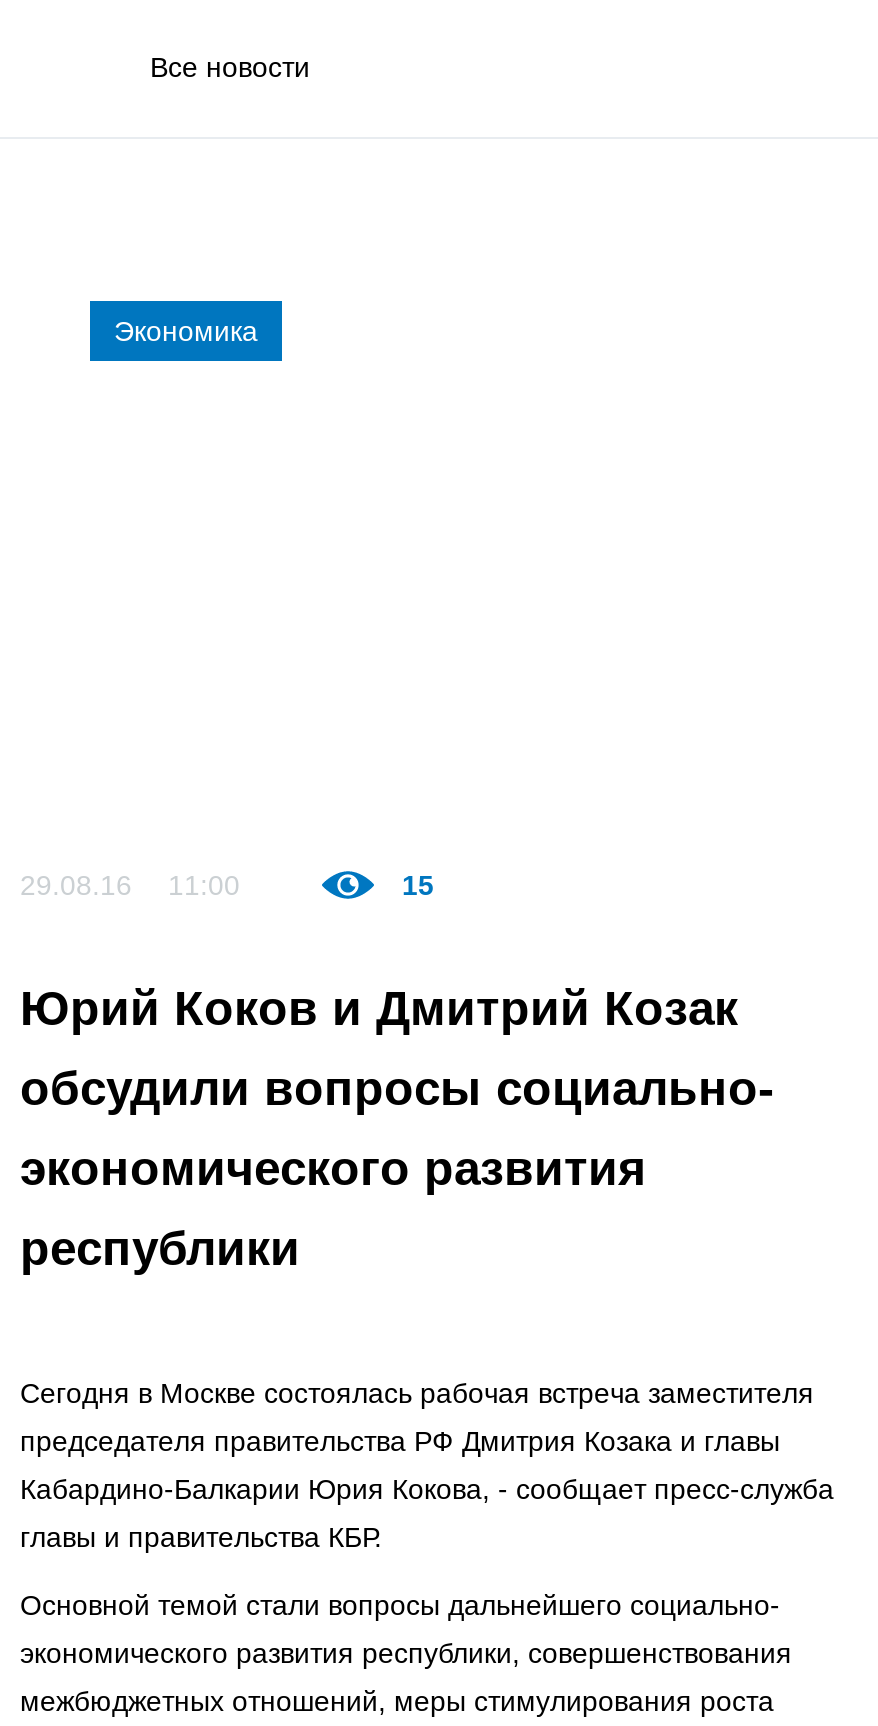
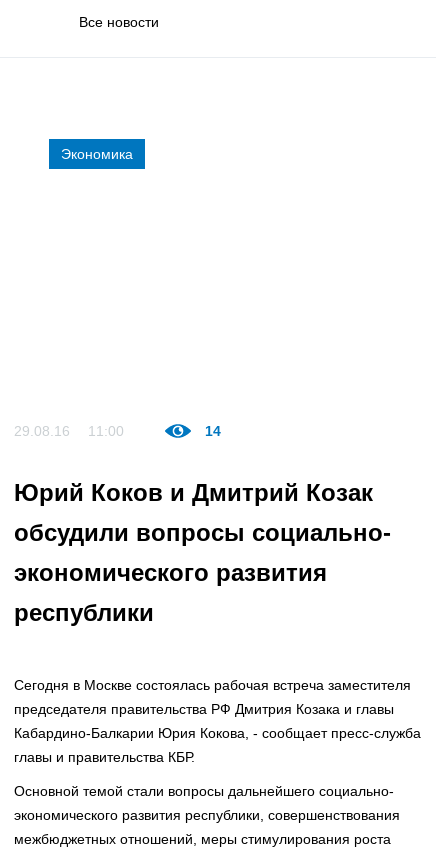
[402,869,434,901] 15 -> [205,423,221,439] 14

